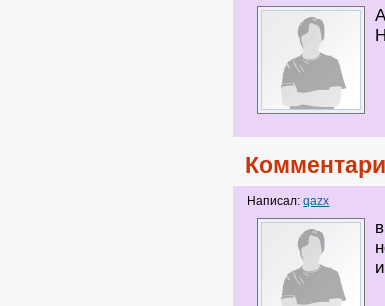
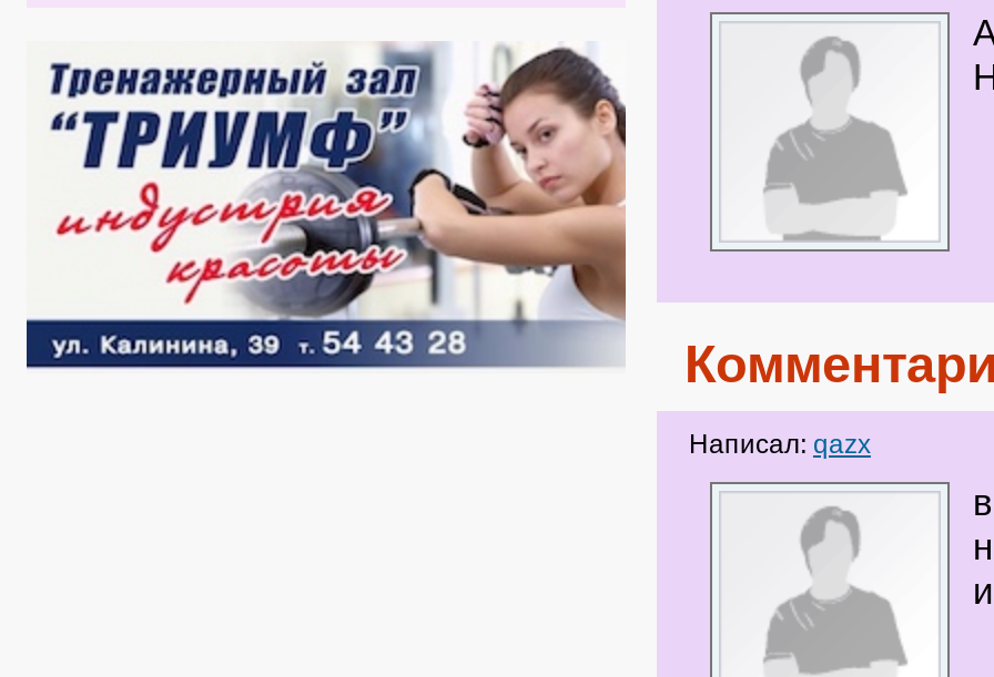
none -> [24,41,628,371] [image]

